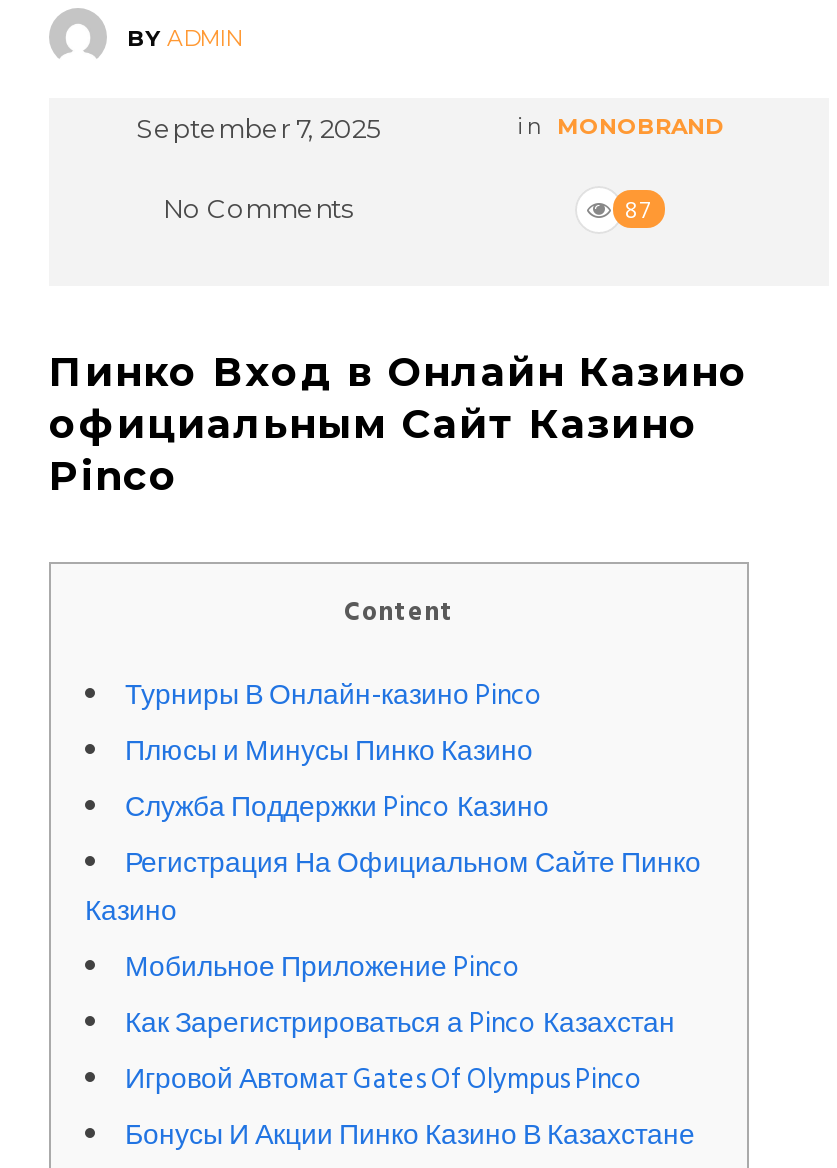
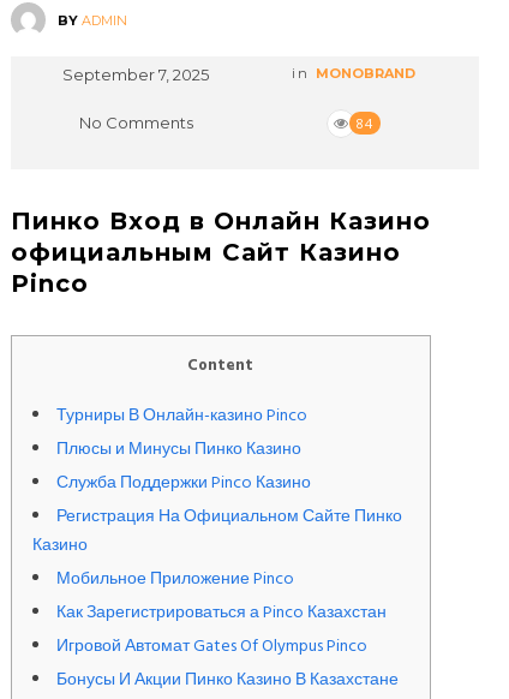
[625,194,653,224] 87 -> [357,114,373,132] 84

